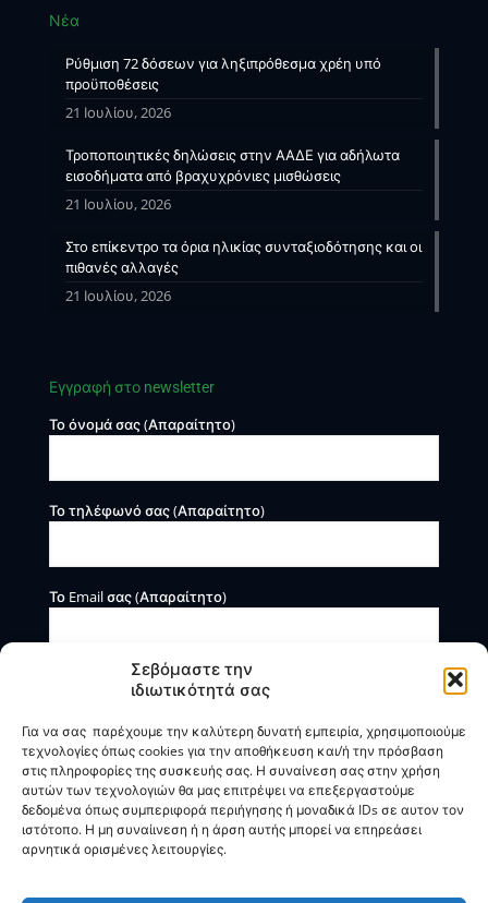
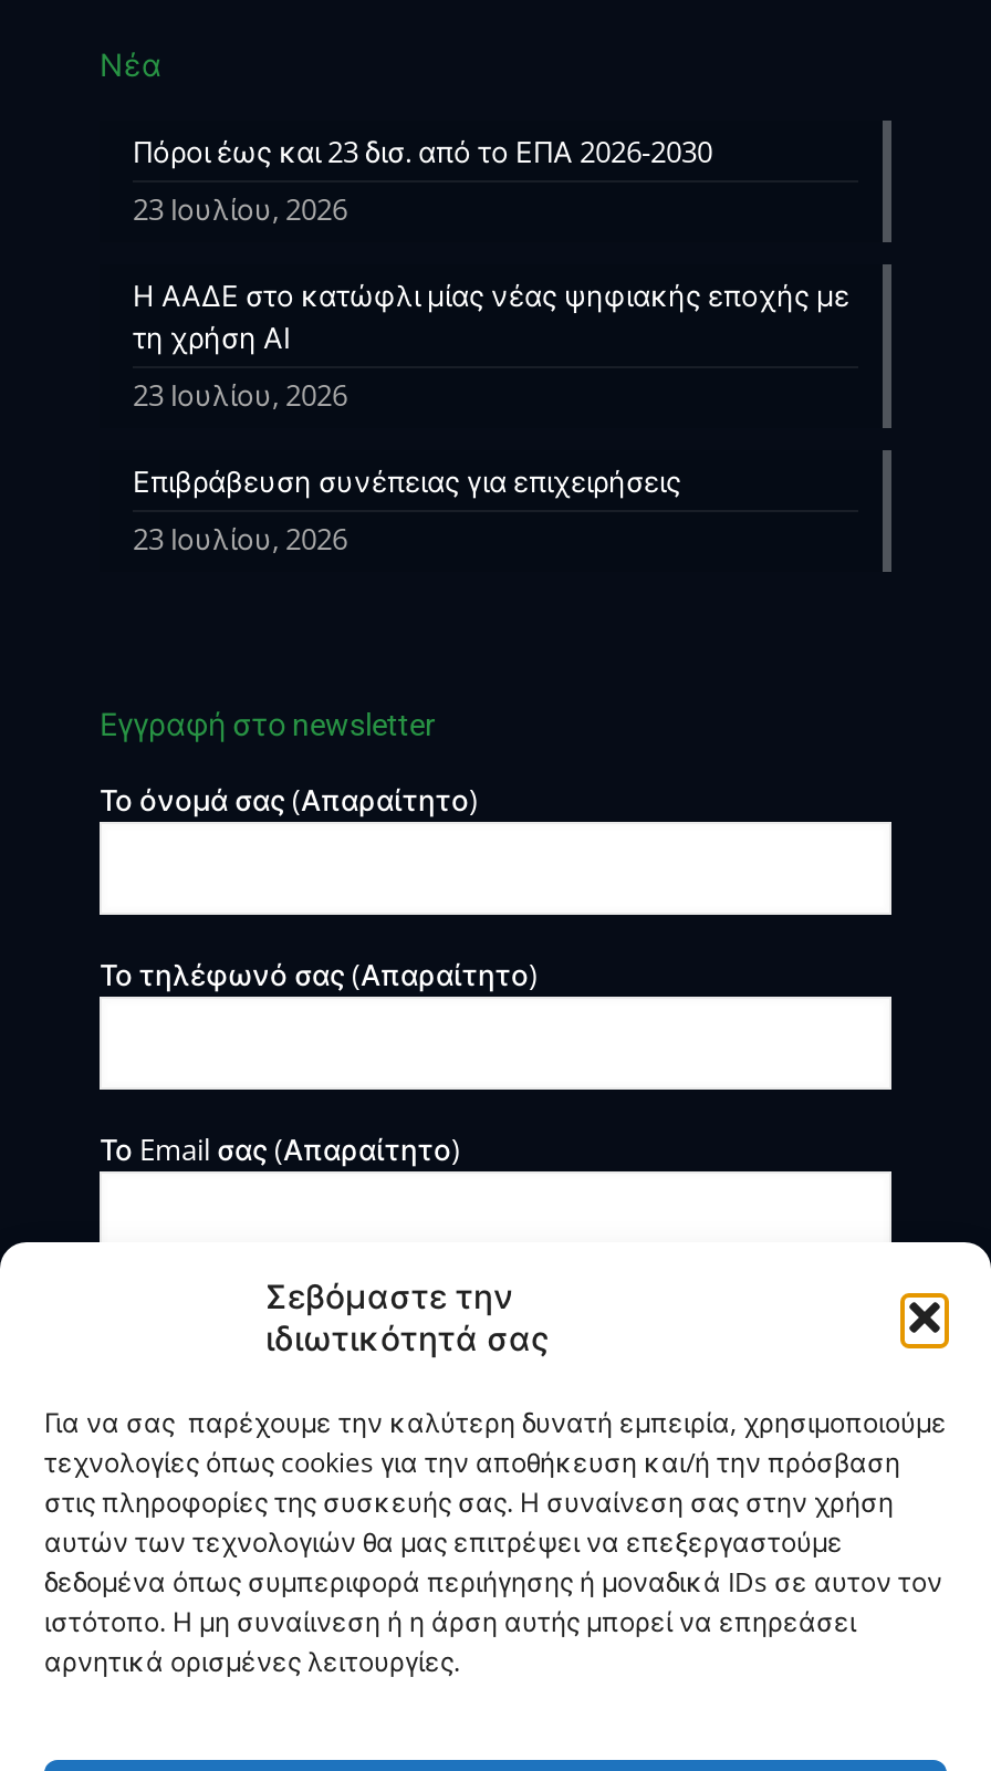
[65,53,381,122] Ρύθμιση 72 δόσεων για ληξιπρόθεσμα χρέη υπό | προϋποθέσεις | 21 Ιουλίου, 2026 -> [133,131,712,229] Πόροι έως και 23 δισ. από το ΕΠΑ 2026-2030 | 23 Ιουλίου, 2026
[65,145,400,214] Τροποποιητικές δηλώσεις στην ΑΑΔΕ για αδήλωτα | εισοδήματα από βραχυχρόνιες μισθώσεις | 21 Ιουλίου, 2026 -> [133,275,849,414] Η ΑΑΔΕ στο κατώφλι μίας νέας ψηφιακής εποχής με | τη χρήση ΑΙ | 23 Ιουλίου, 2026
[65,236,422,305] Στο επίκεντρο τα όρια ηλικίας συνταξιοδότησης και οι | πιθανές αλλαγές | 21 Ιουλίου, 2026 -> [133,461,681,558] Επιβράβευση συνέπειας για επιχειρήσεις | 23 Ιουλίου, 2026

